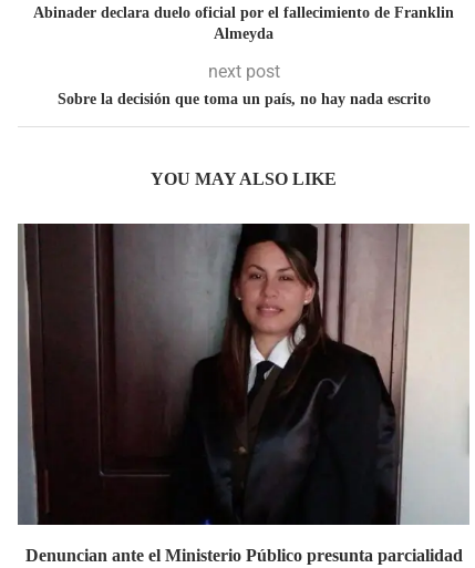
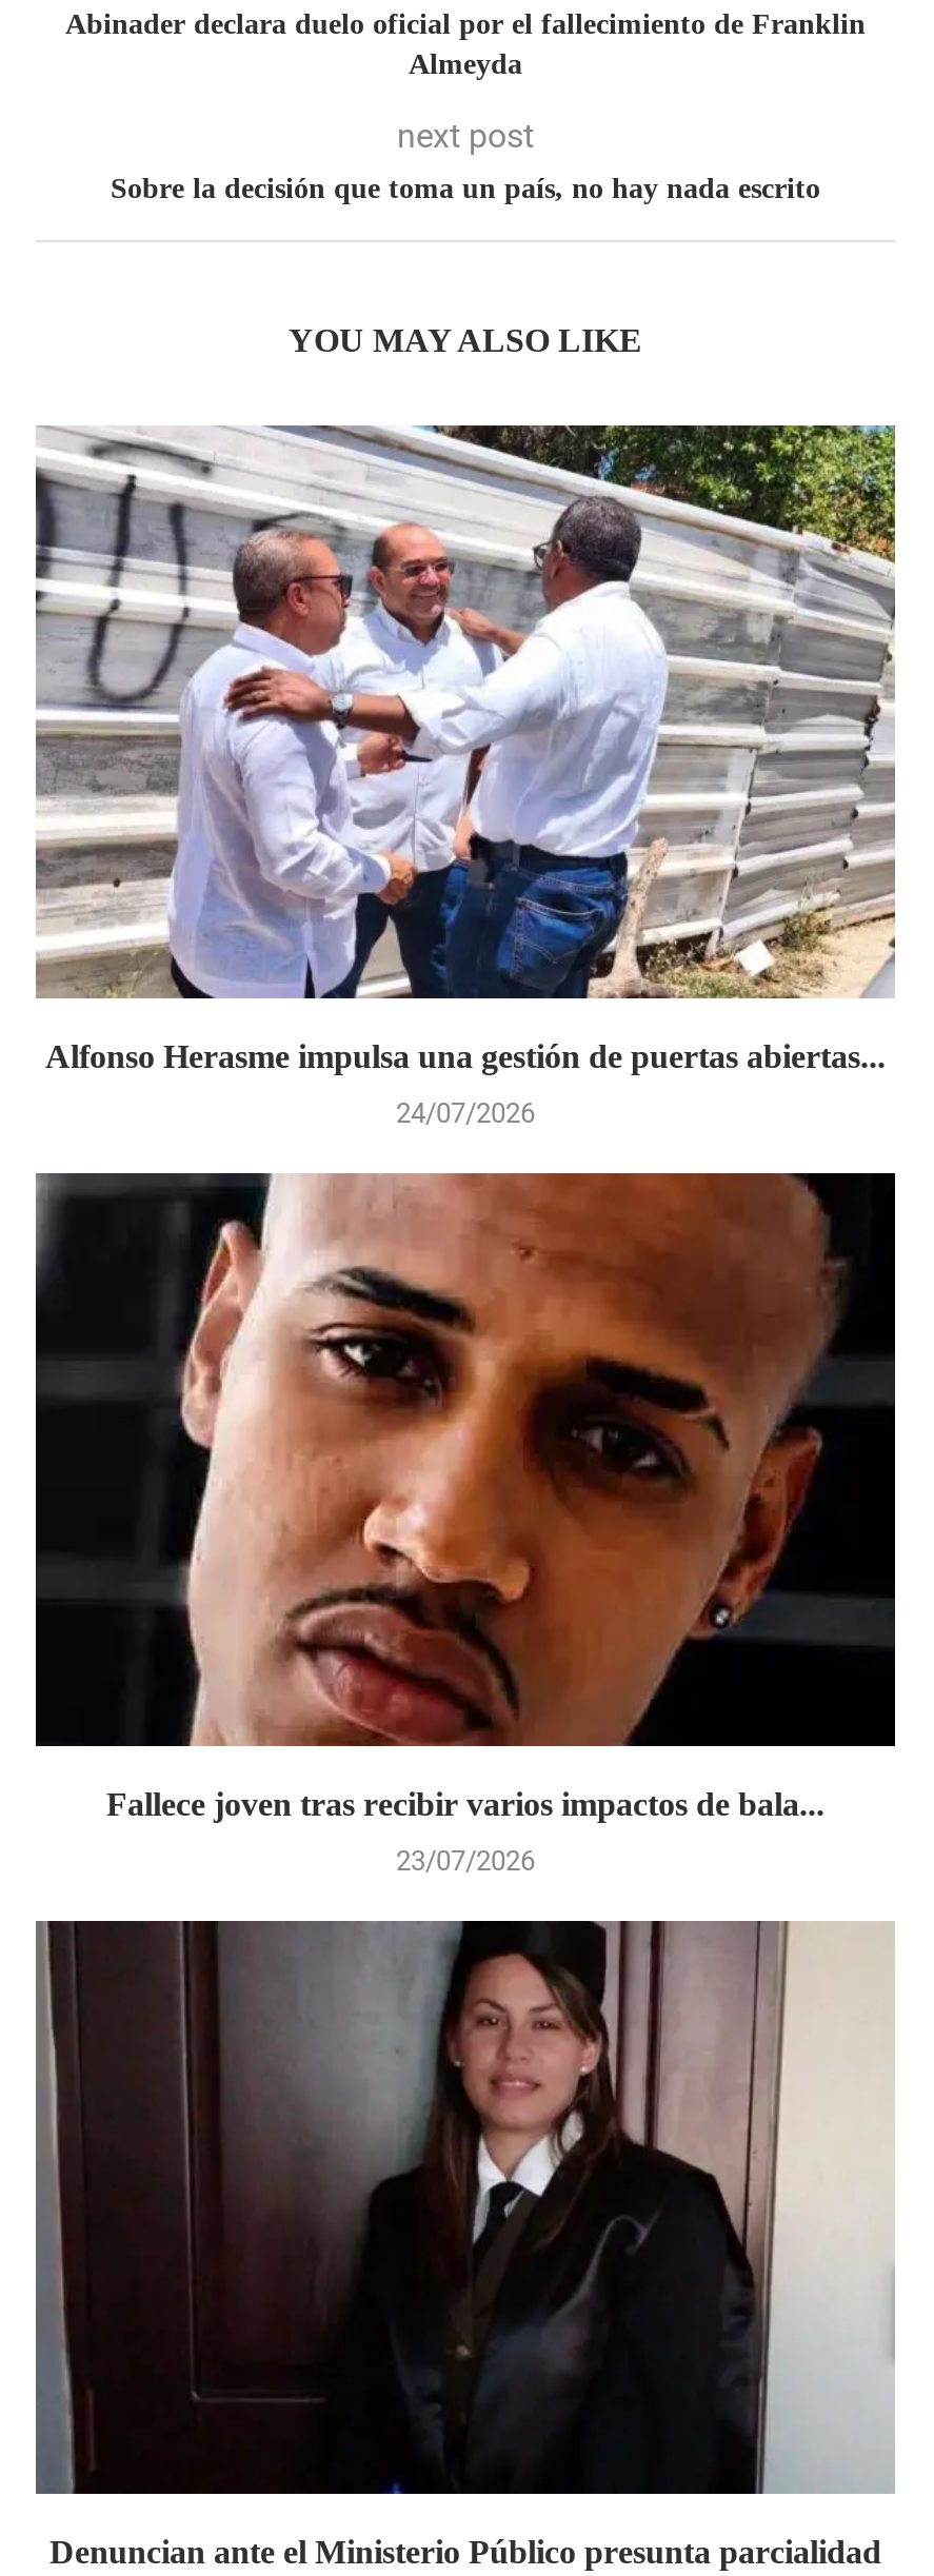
none -> [34,1171,897,1877] [image] | Fallece joven tras recibir varios impactos de bala... | 23/07/2026
none -> [36,423,895,1129] [image] | Alfonso Herasme impulsa una gestión de puertas abiertas... | 24/07/2026

